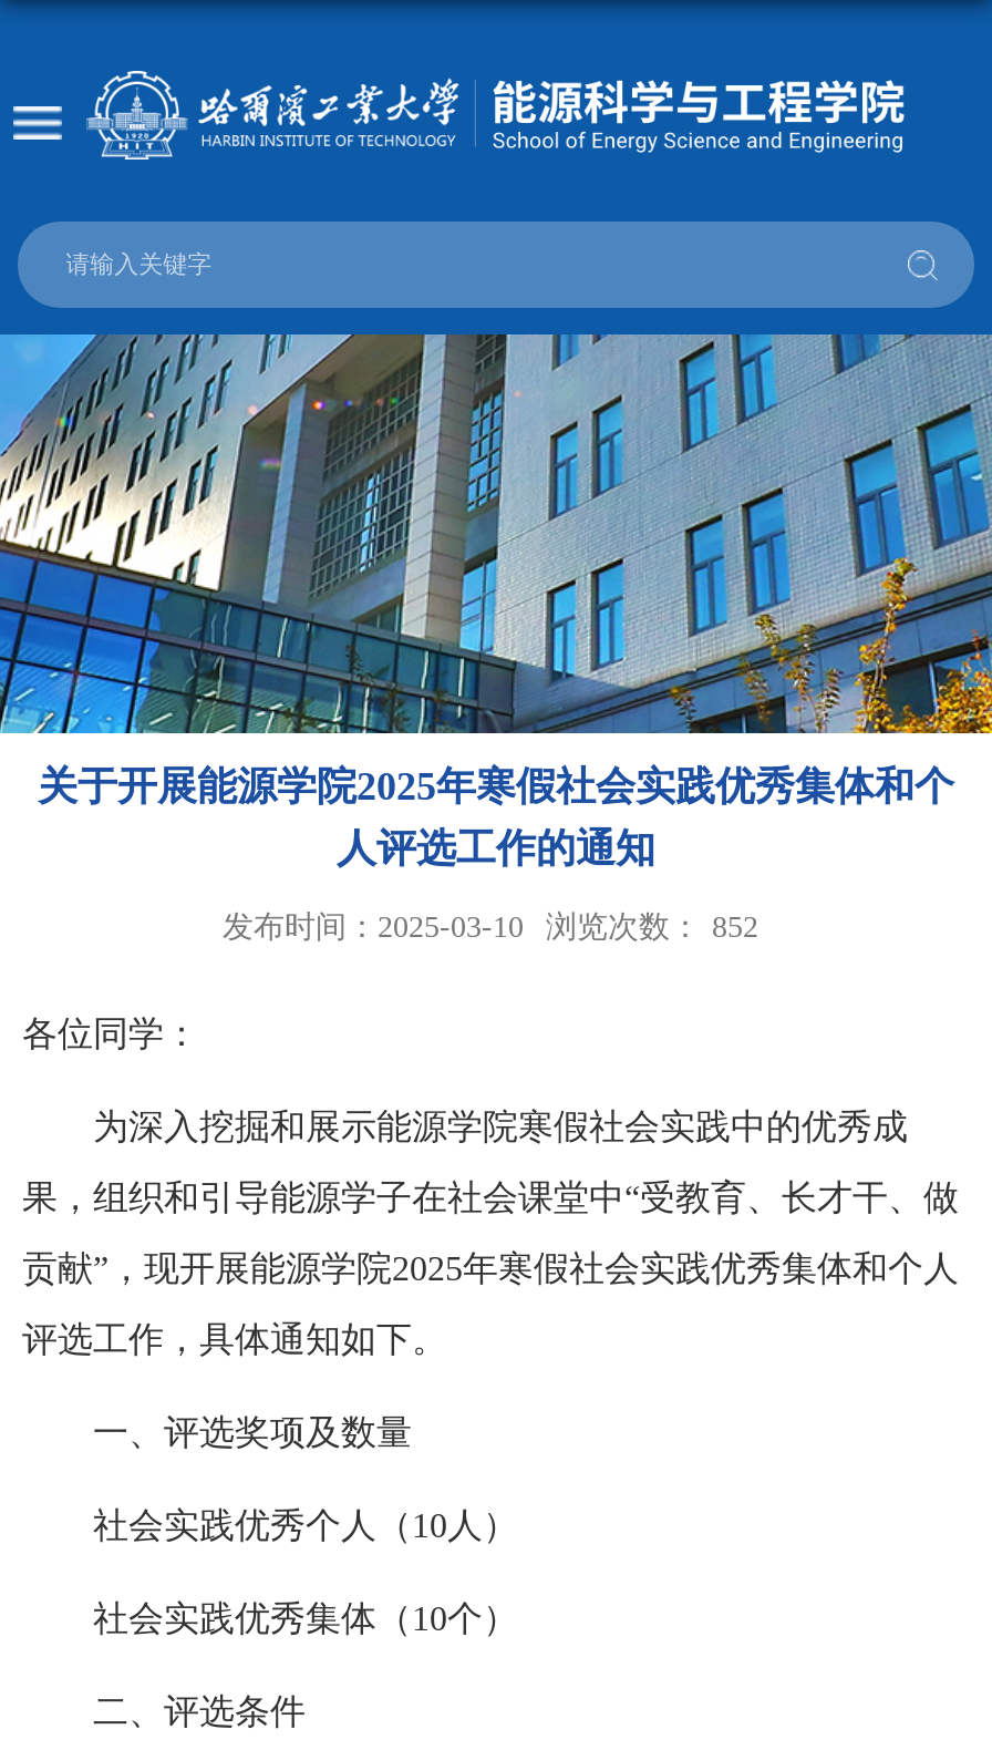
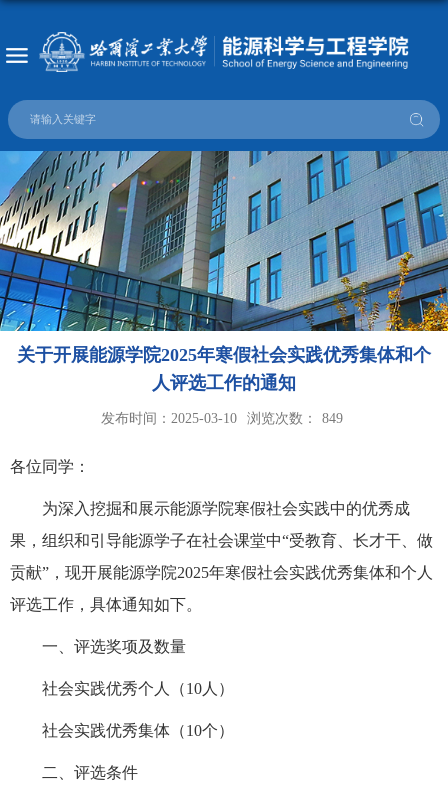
[223,910,758,943] 发布时间：2025-03-10 浏览次数： 852 -> [100,411,342,426] 发布时间：2025-03-10 浏览次数： 849

